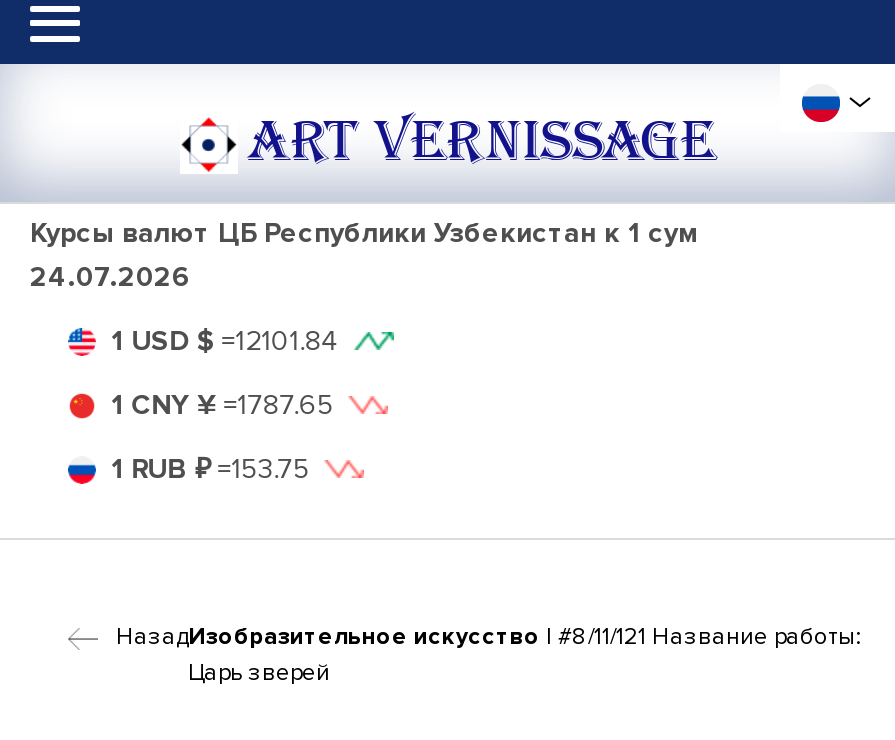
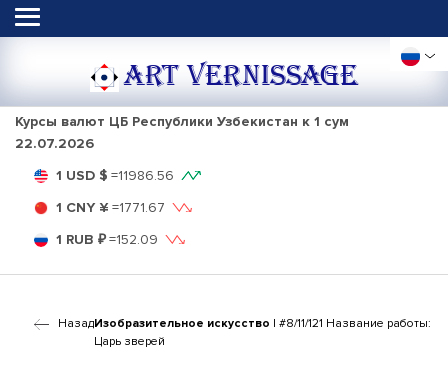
[30,260,190,294] 24.07.2026 -> [15,135,94,152] 22.07.2026
[111,324,339,358] 1 USD $ =12101.84 -> [56,167,174,184] 1 USD $ =11986.56
[111,388,333,422] 1 CNY ¥ =1787.65 -> [56,199,165,216] 1 CNY ¥ =1771.67
[111,452,309,486] 1 RUB ₽ =153.75 -> [56,231,158,248] 1 RUB ₽ =152.09

